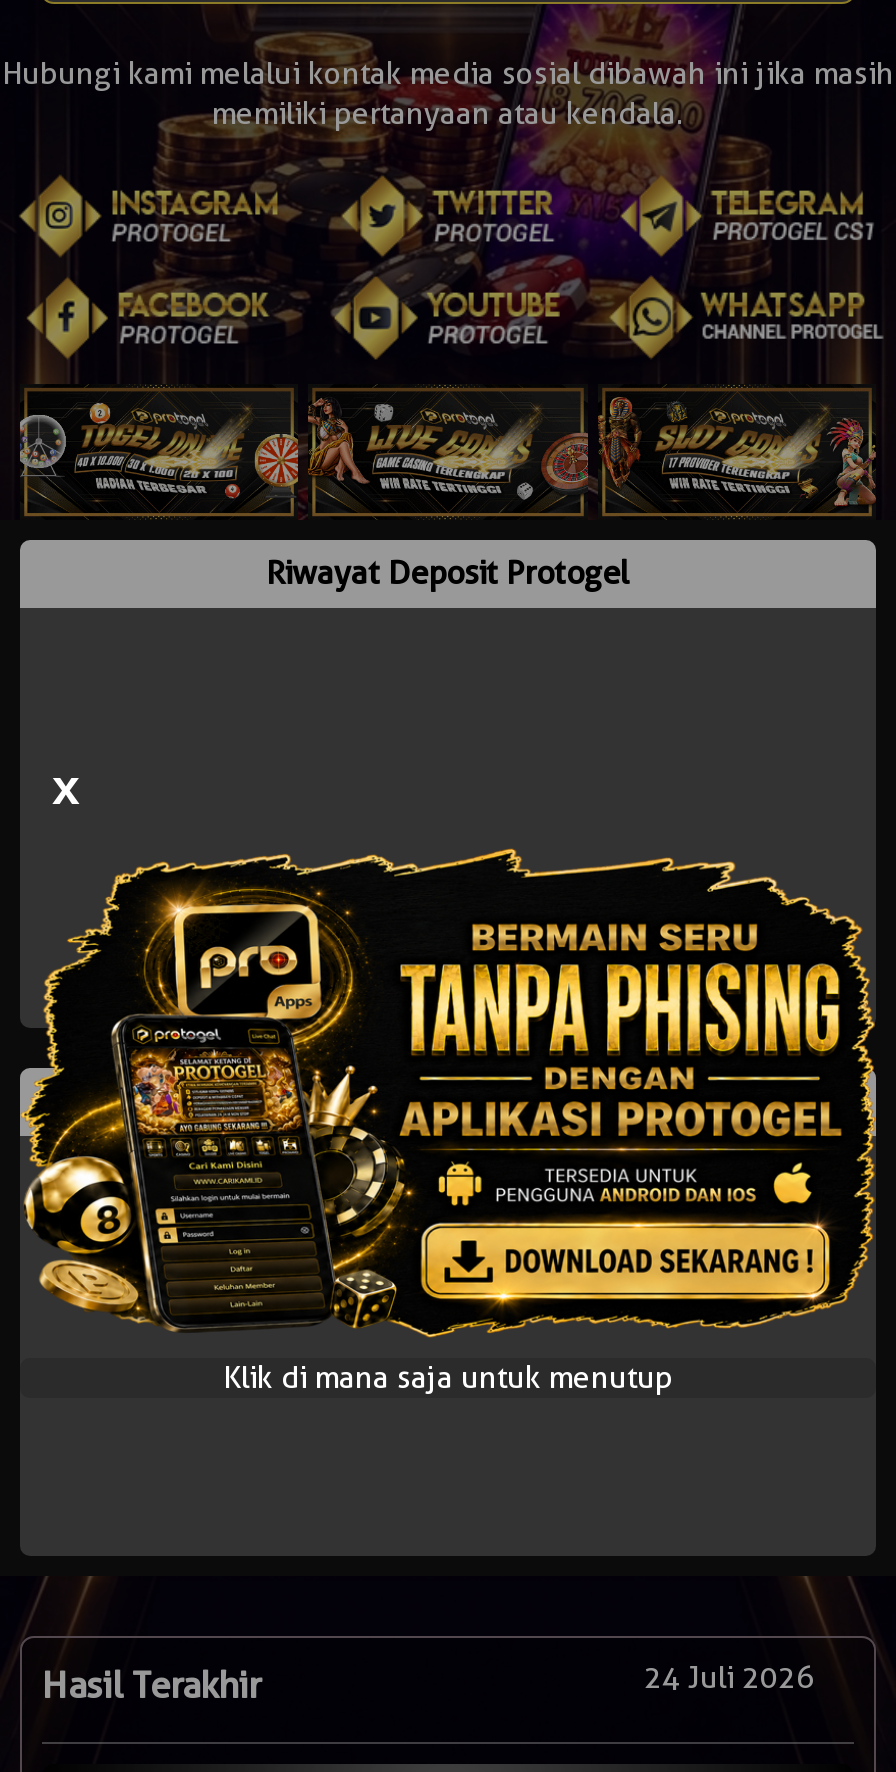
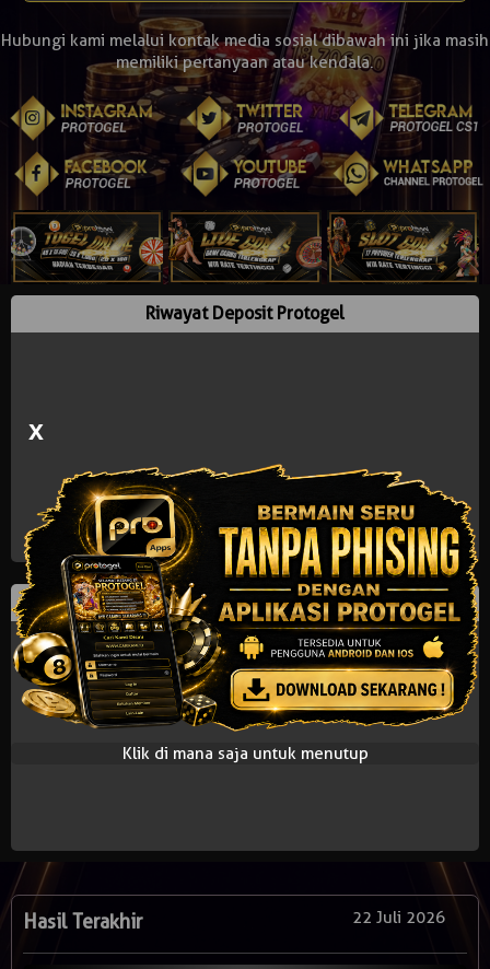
[644,1660,814,1696] 24 Juli 2026 -> [352,908,445,927] 22 Juli 2026

